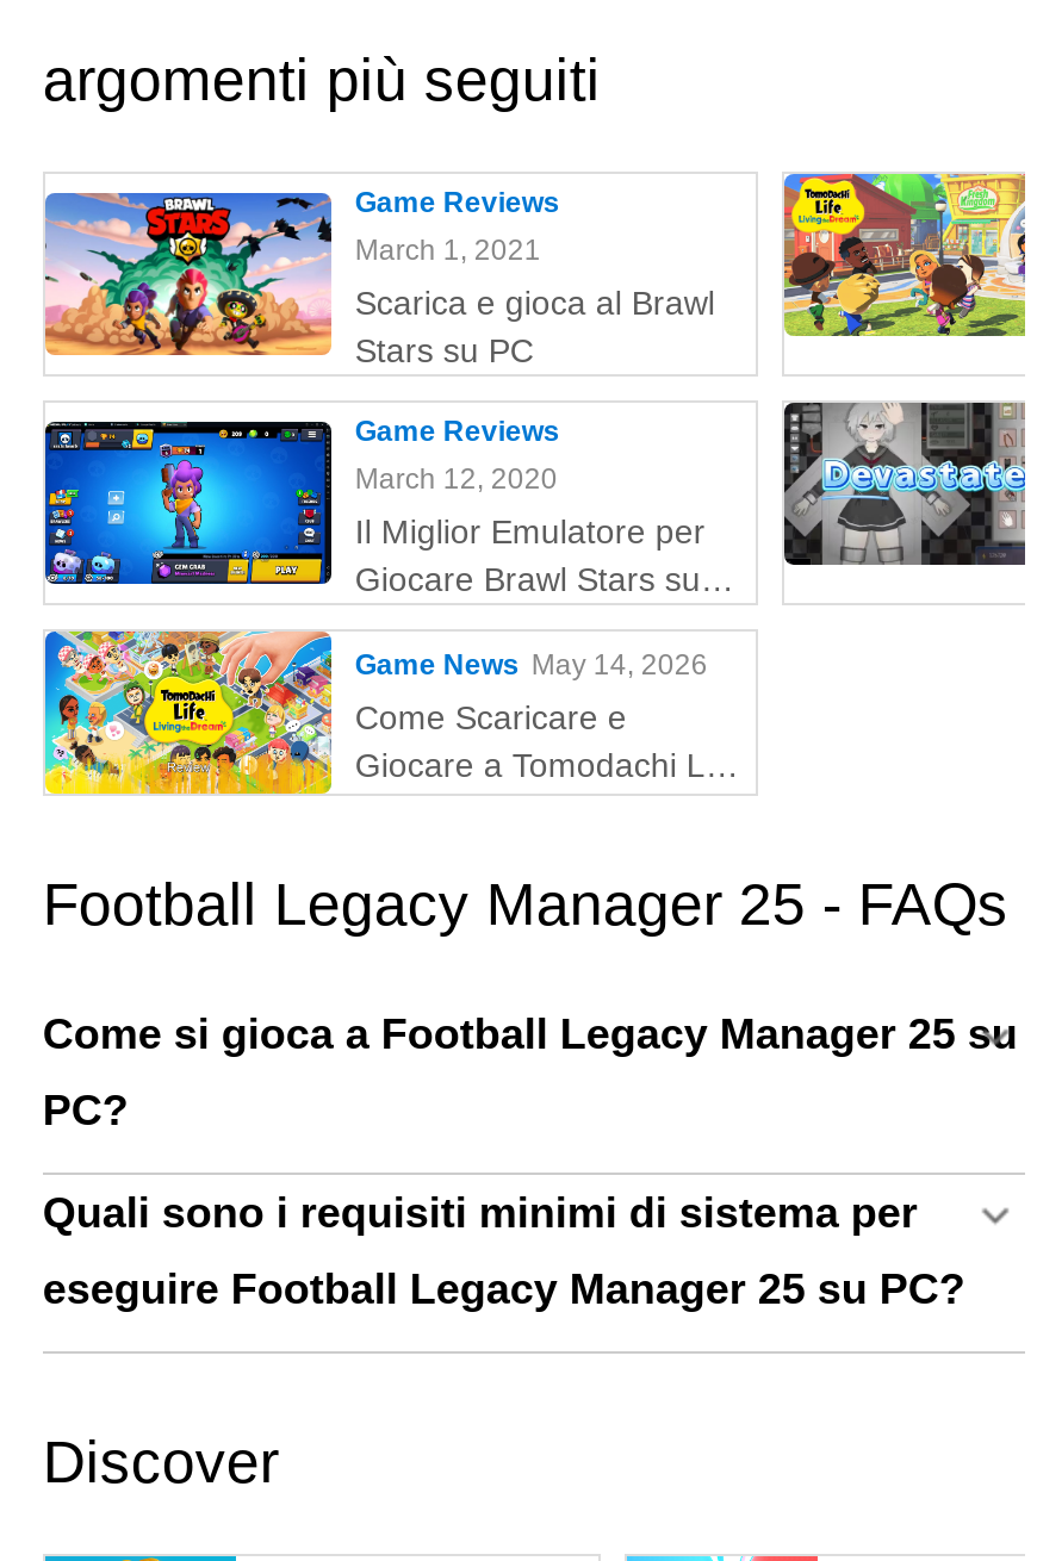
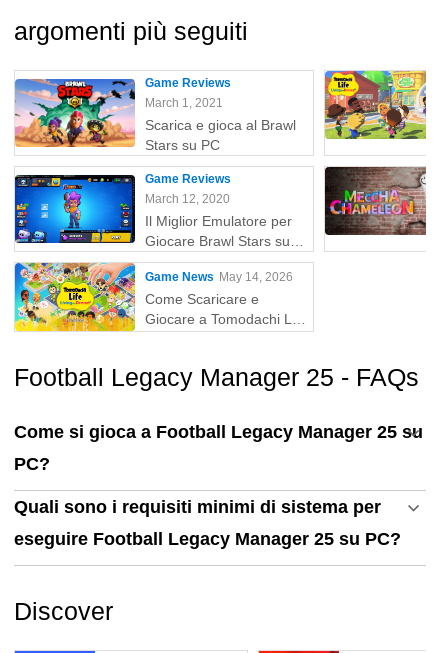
[782,400,1027,567] [image] -> [325,166,426,236] [image]

